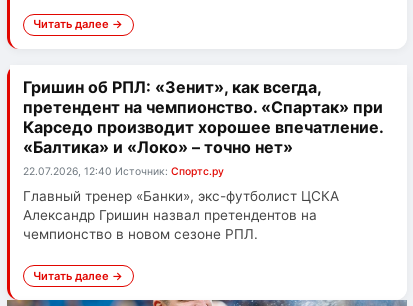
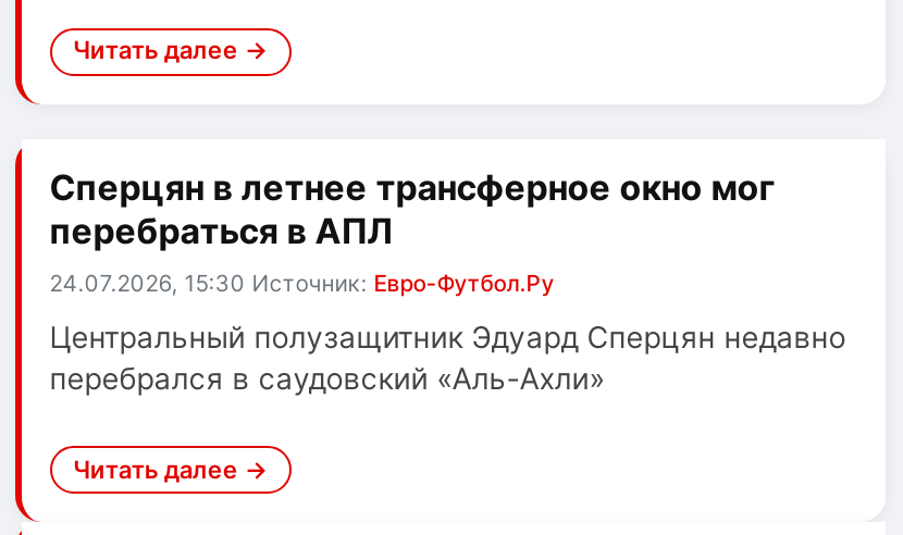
[23,77,383,178] Гришин об РПЛ: «Зенит», как всегда, | претендент на чемпионство. «Спартак» при | Карседо производит хорошее впечатление. | «Балтика» и «Локо» – точно нет» | 22.07.2026, 12:40 Источник: Спортс.ру -> [50,166,774,299] Сперцян в летнее трансферное окно мог | перебраться в АПЛ | 24.07.2026, 15:30 Источник: Евро-Футбол.Ру
[23,188,339,242] Главный тренер «Банки», экс-футболист ЦСКА | Александр Гришин назвал претендентов на | чемпионство в новом сезоне РПЛ. -> [50,321,846,397] Центральный полузащитник Эдуард Сперцян недавно | перебрался в саудовский «Аль-Ахли»

